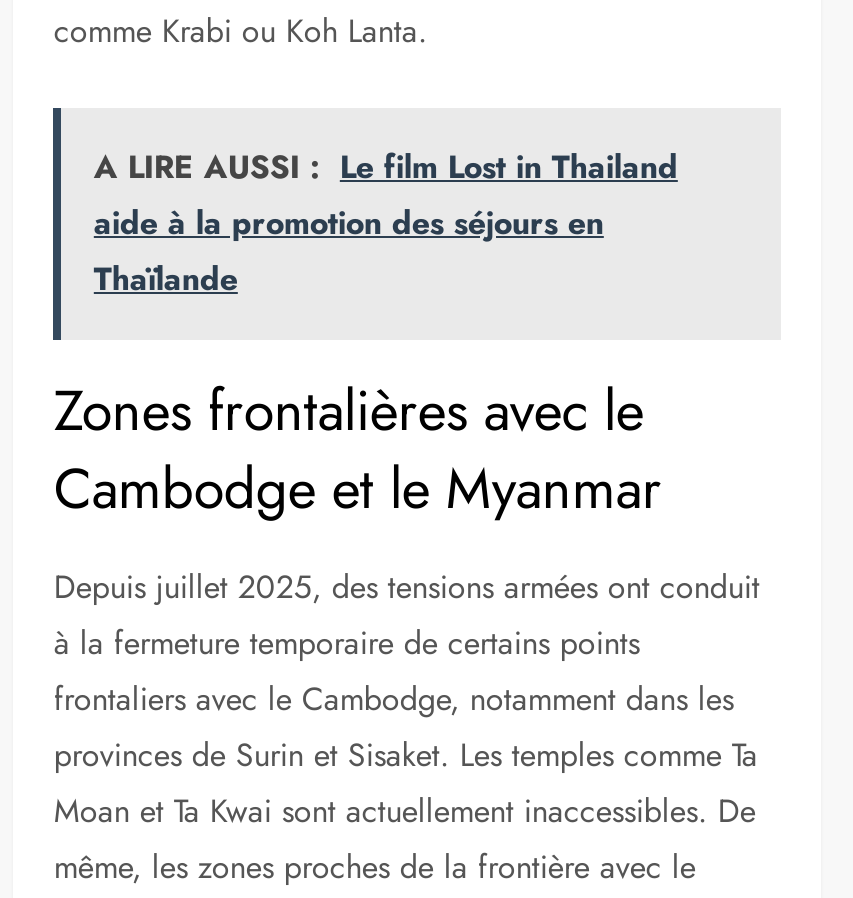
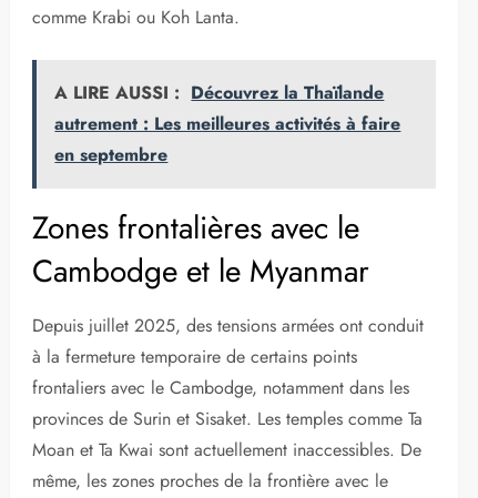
[94,144,678,302] A LIRE AUSSI : Le film Lost in Thailand | aide à la promotion des séjours en | Thaïlande -> [55,80,401,167] A LIRE AUSSI : Découvrez la Thaïlande | autrement : Les meilleures activités à faire | en septembre

